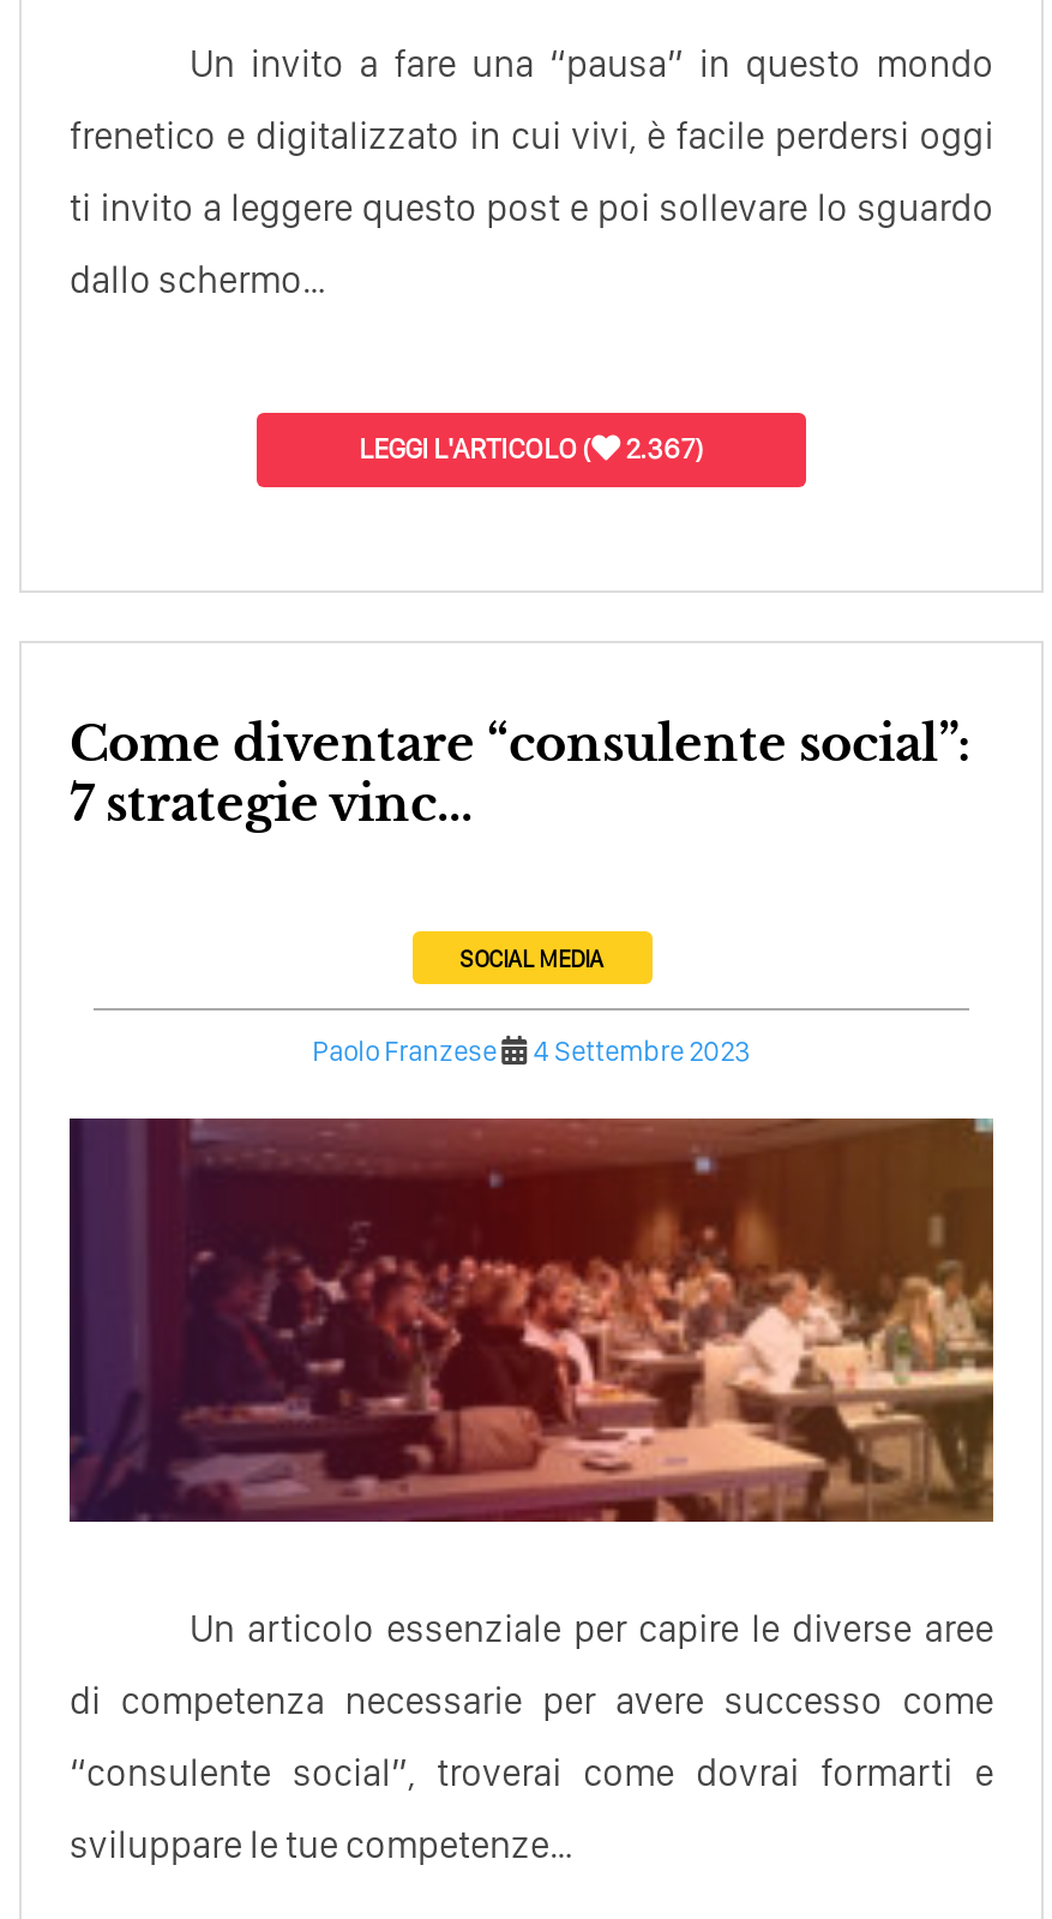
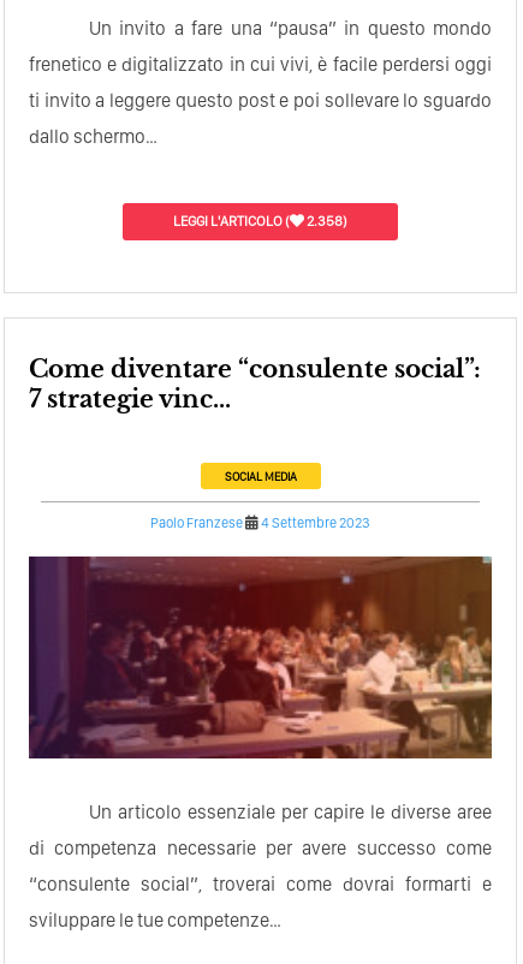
[359,431,704,464] LEGGI L'ARTICOLO ( 2.367) -> [173,212,348,229] LEGGI L'ARTICOLO ( 2.358)

